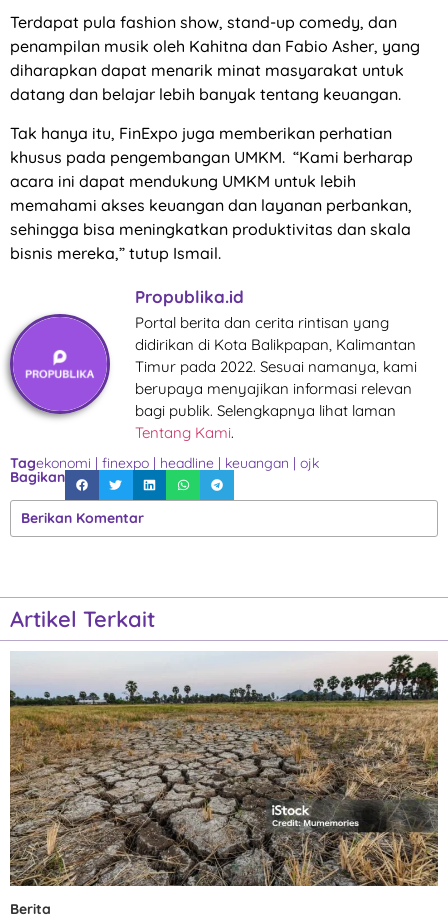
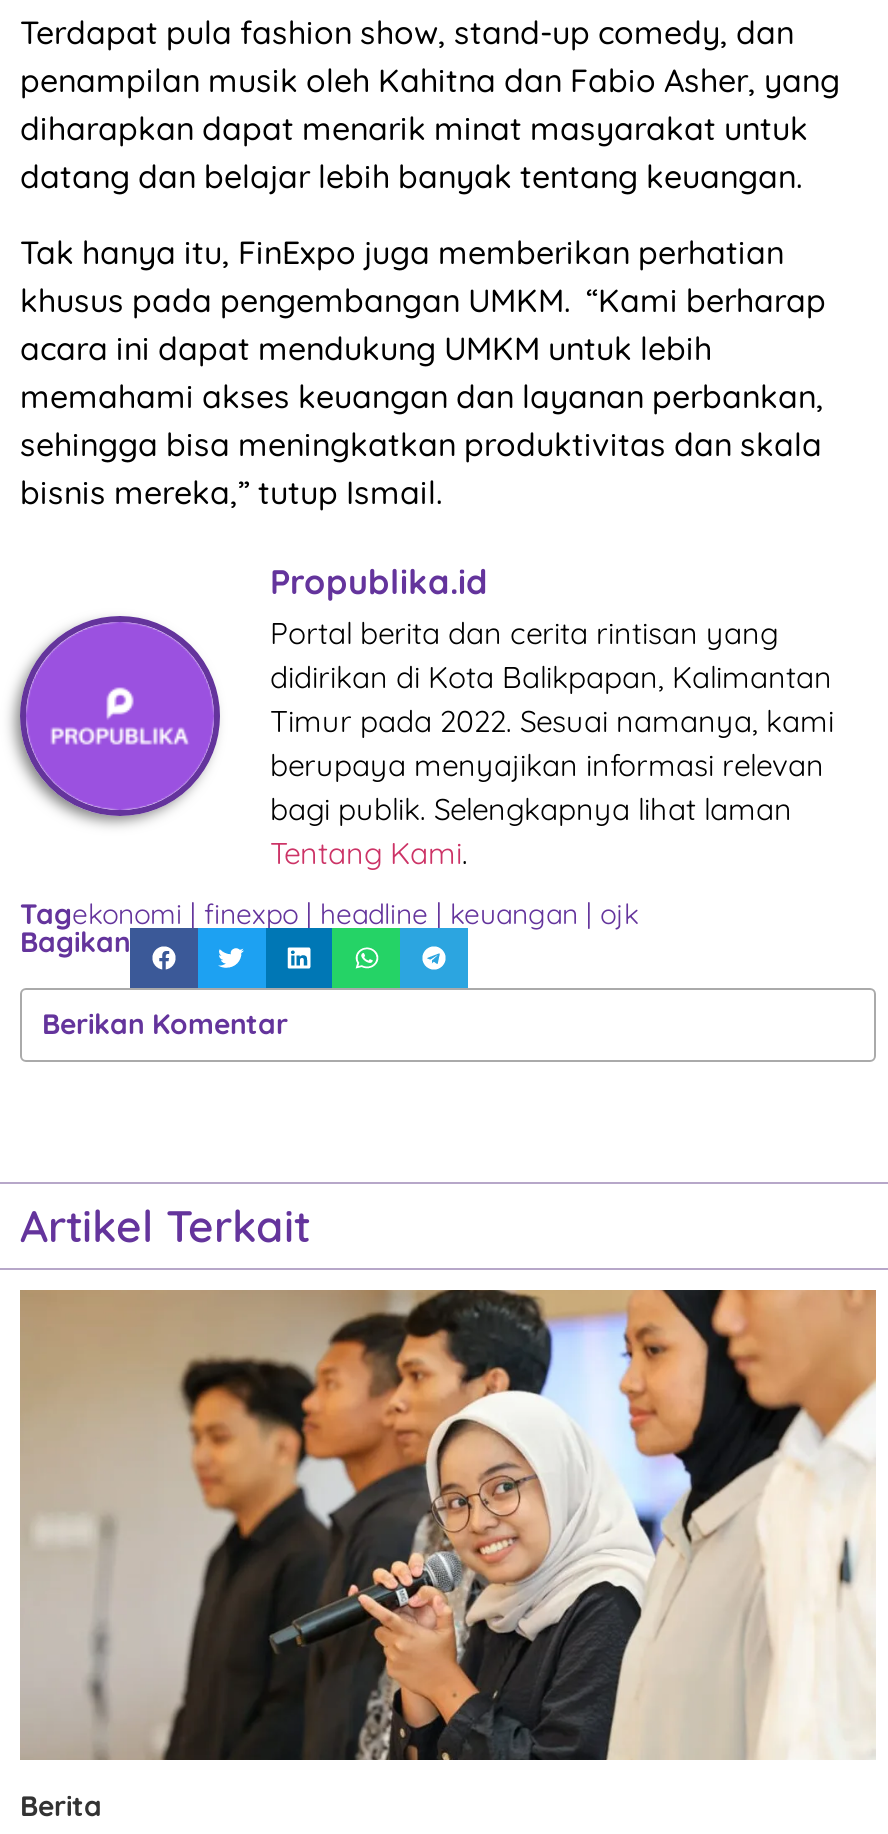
[9,651,439,887] [image] -> [20,1288,878,1762] [image]

